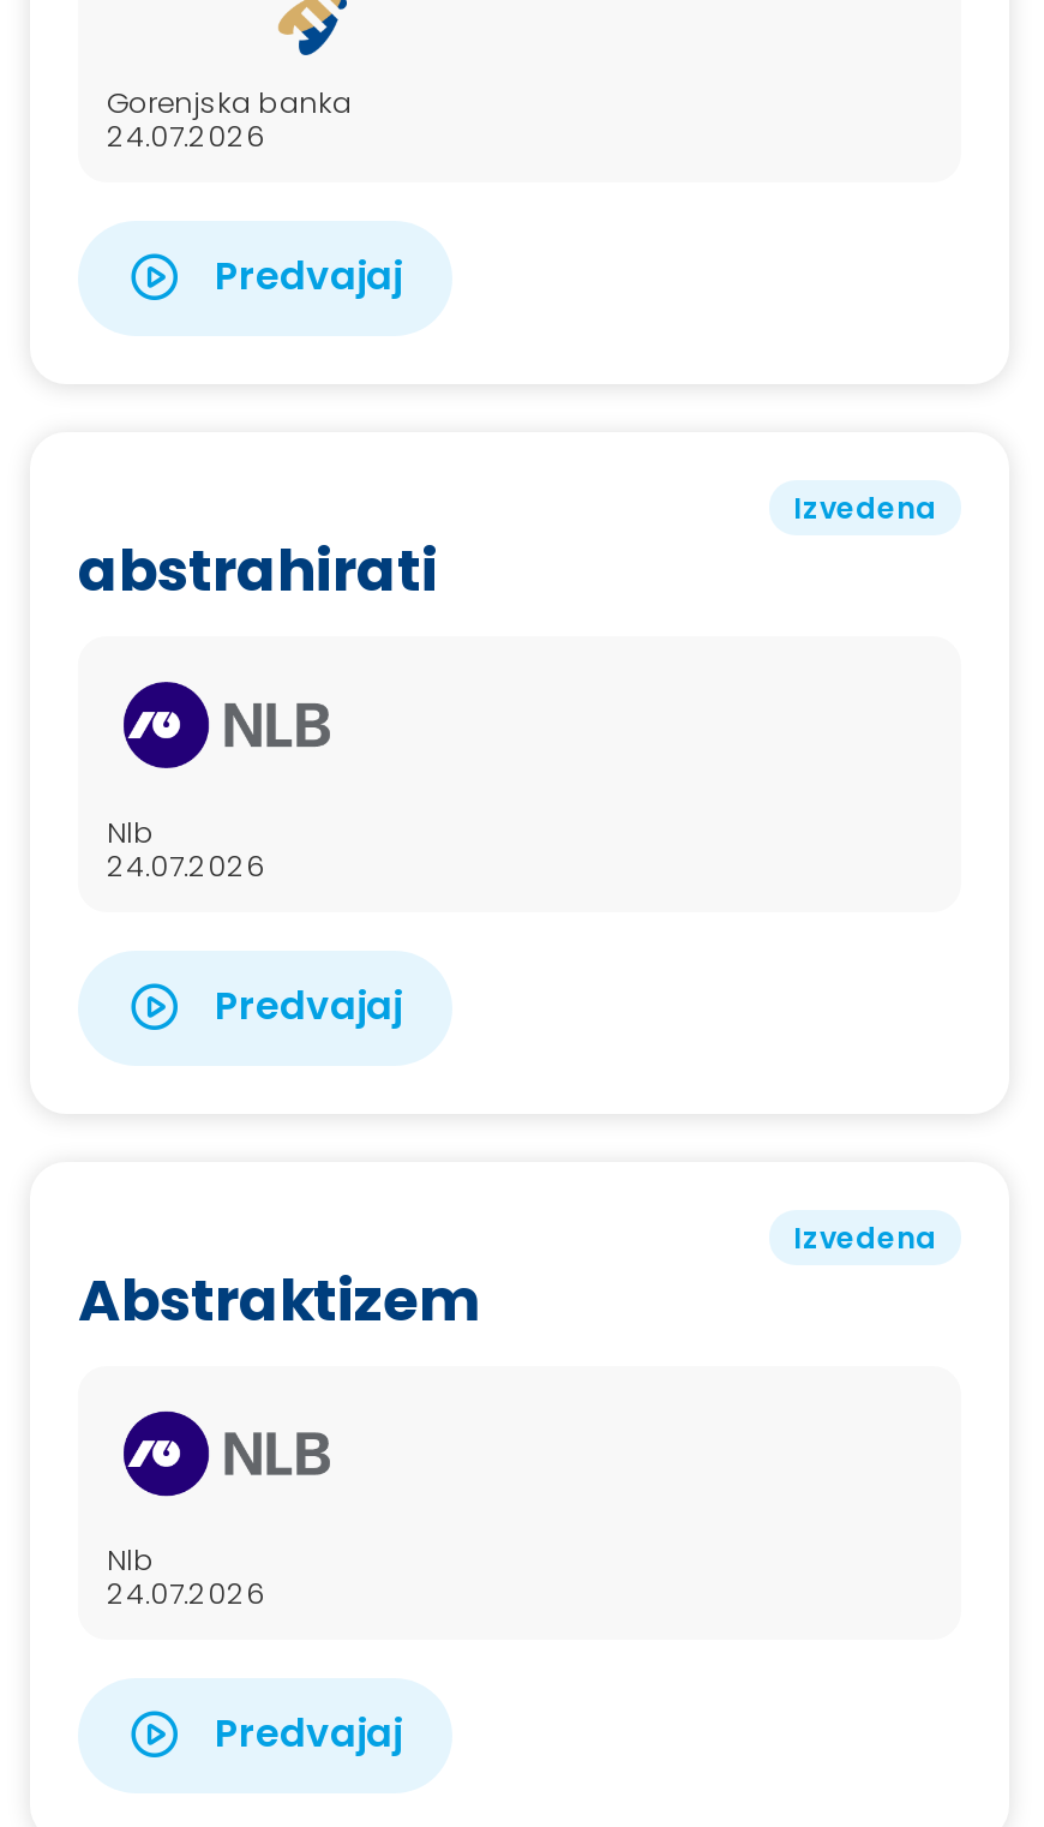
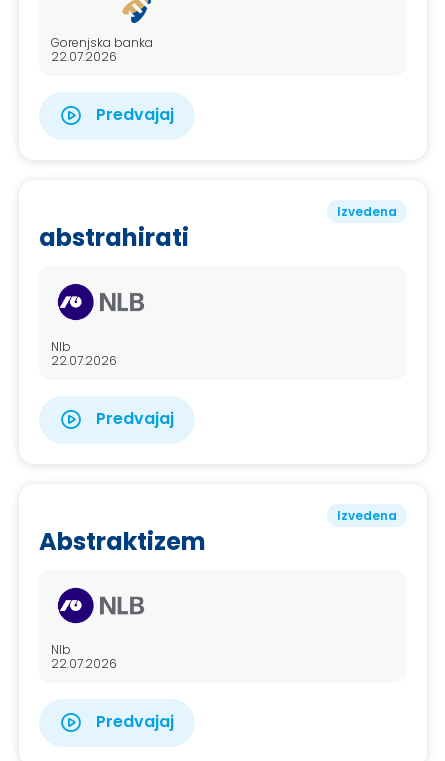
[107,116,265,157] 24.07.2026 -> [51,48,117,65] 22.07.2026
[107,845,265,886] 24.07.2026 -> [51,352,117,369] 22.07.2026
[107,1573,265,1614] 24.07.2026 -> [51,655,117,672] 22.07.2026

